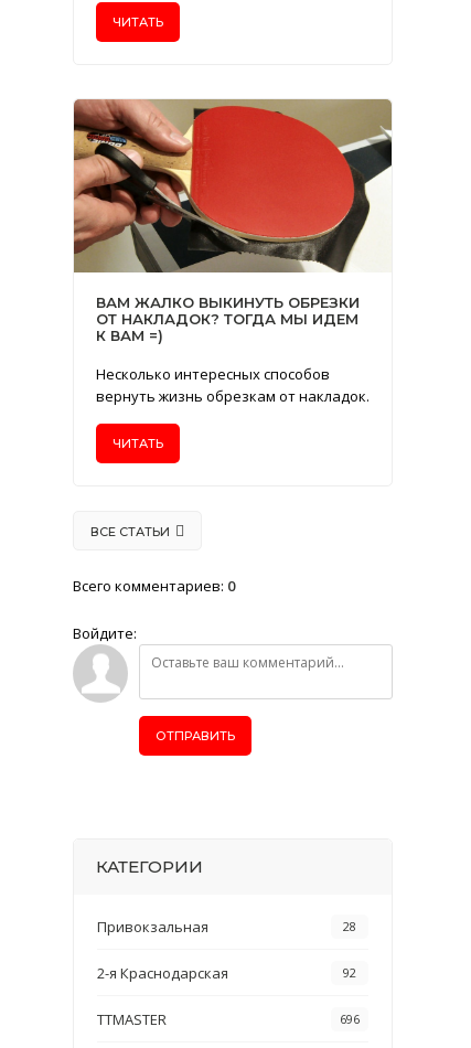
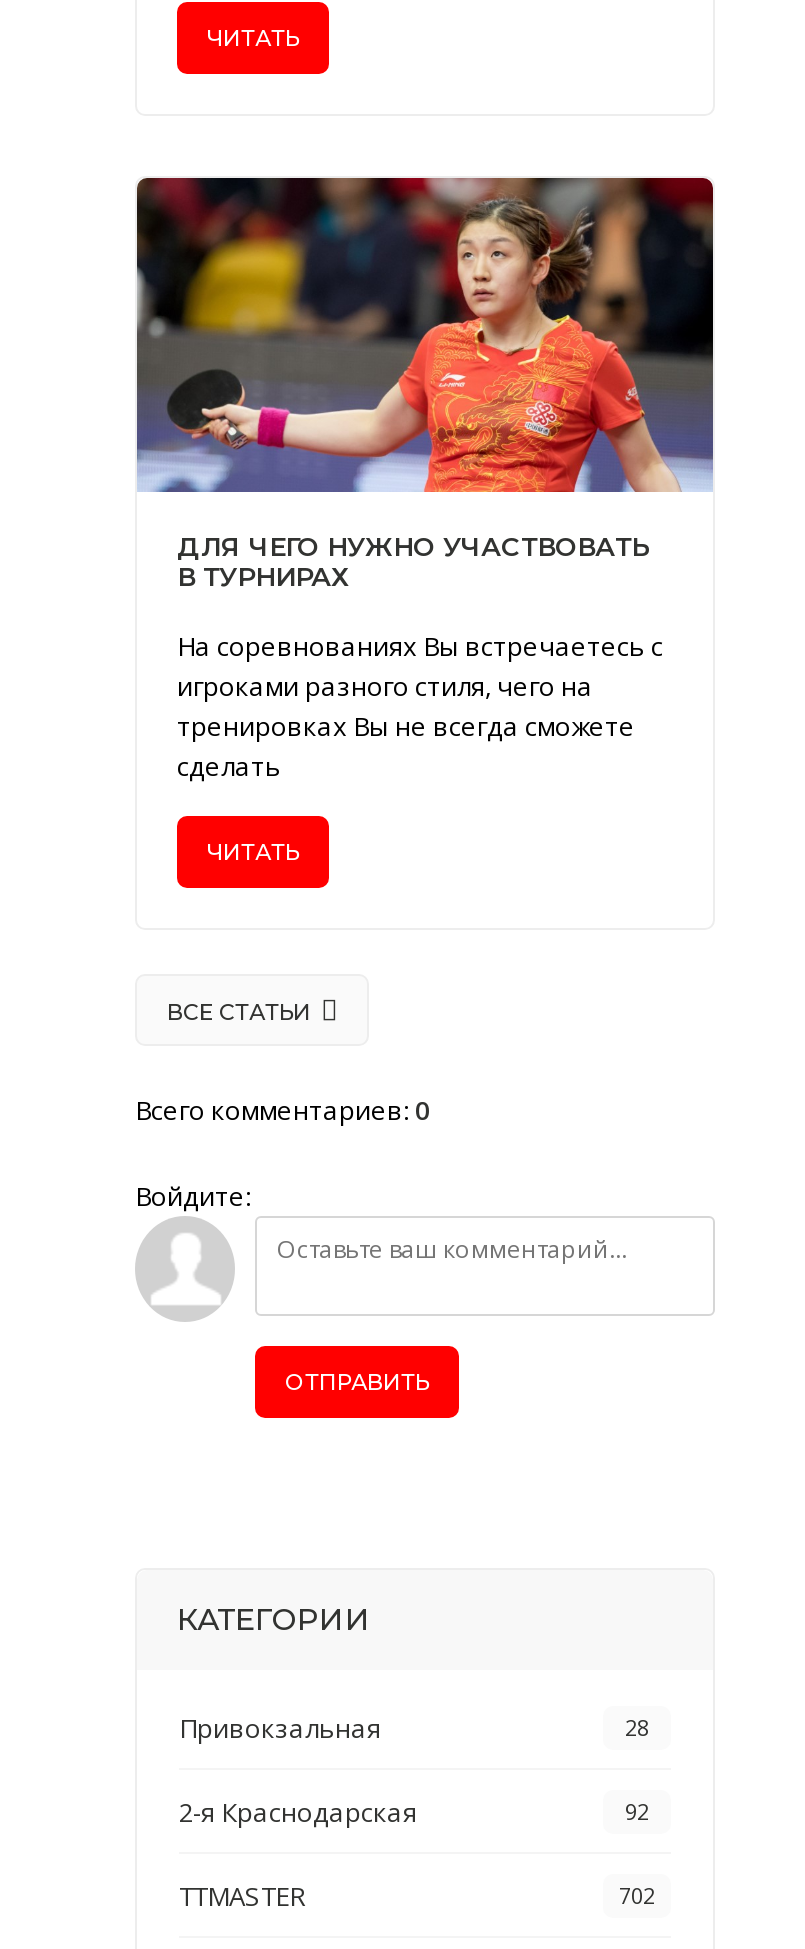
[73,98,393,345] [image] | ВАМ ЖАЛКО ВЫКИНУТЬ ОБРЕЗКИ | ОТ НАКЛАДОК? ТОГДА МЫ ИДЕМ | К ВАМ =) -> [135,176,715,593] [image] | ДЛЯ ЧЕГО НУЖНО УЧАСТВОВАТЬ | В ТУРНИРАХ
[96,364,370,406] Несколько интересных способов | вернуть жизнь обрезкам от накладок. -> [177,629,663,785] На соревнованиях Вы встречаетесь с | игроками разного стиля, чего на | тренировках Вы не всегда сможете | сделать
[340,1011,360,1027] 696 -> [619,1881,655,1911] 702

